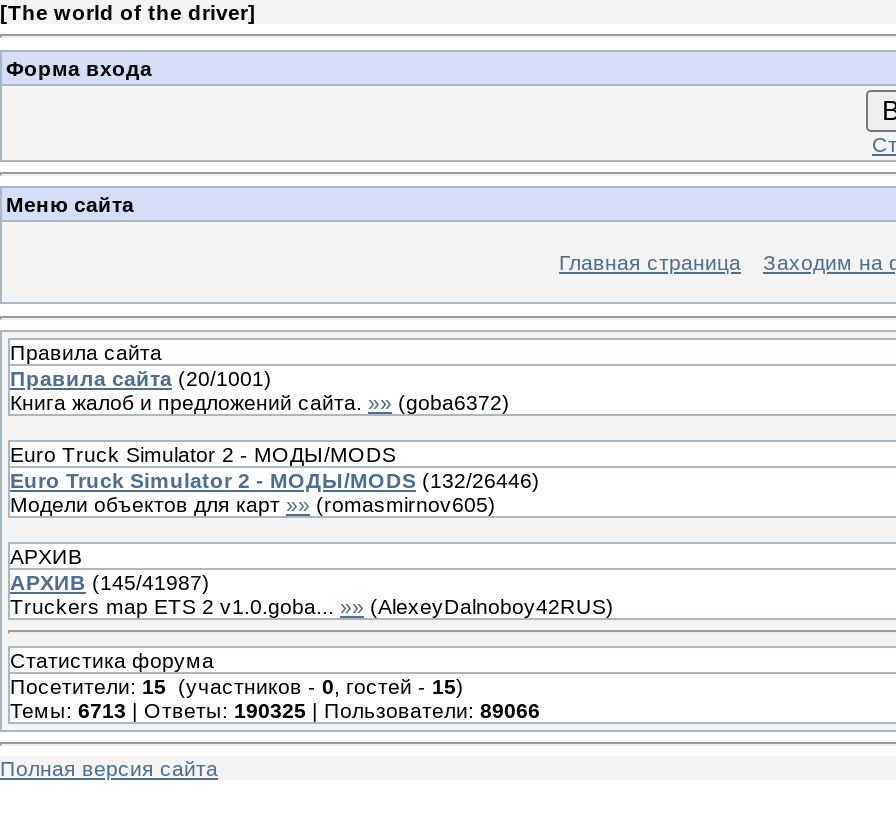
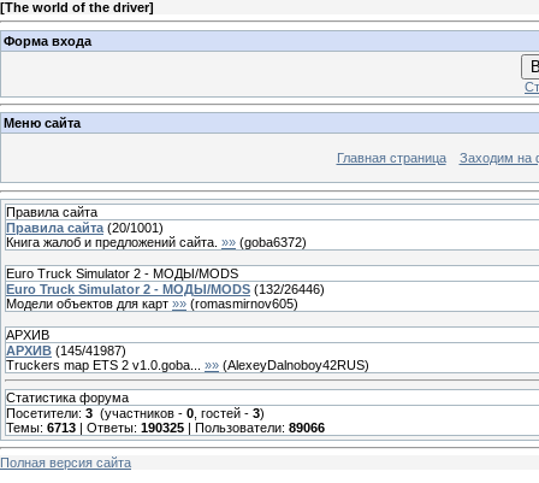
[10,673,464,697] Посетители: 15 (участников - 0, гостей - 15) -> [6,405,265,420] Посетители: 3 (участников - 0, гостей - 3)

